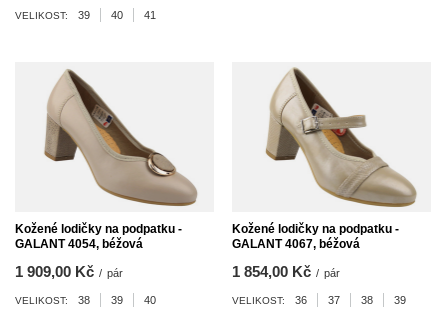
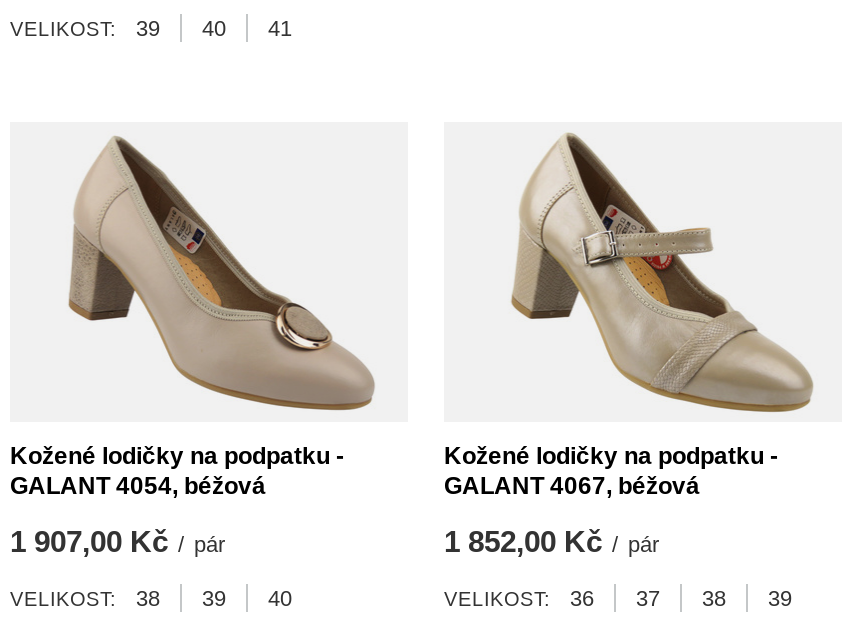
[15,262,123,279] 1 909,00 Kč / pár -> [10,523,226,557] 1 907,00 Kč / pár
[232,262,340,279] 1 854,00 Kč / pár -> [444,523,660,557] 1 852,00 Kč / pár

